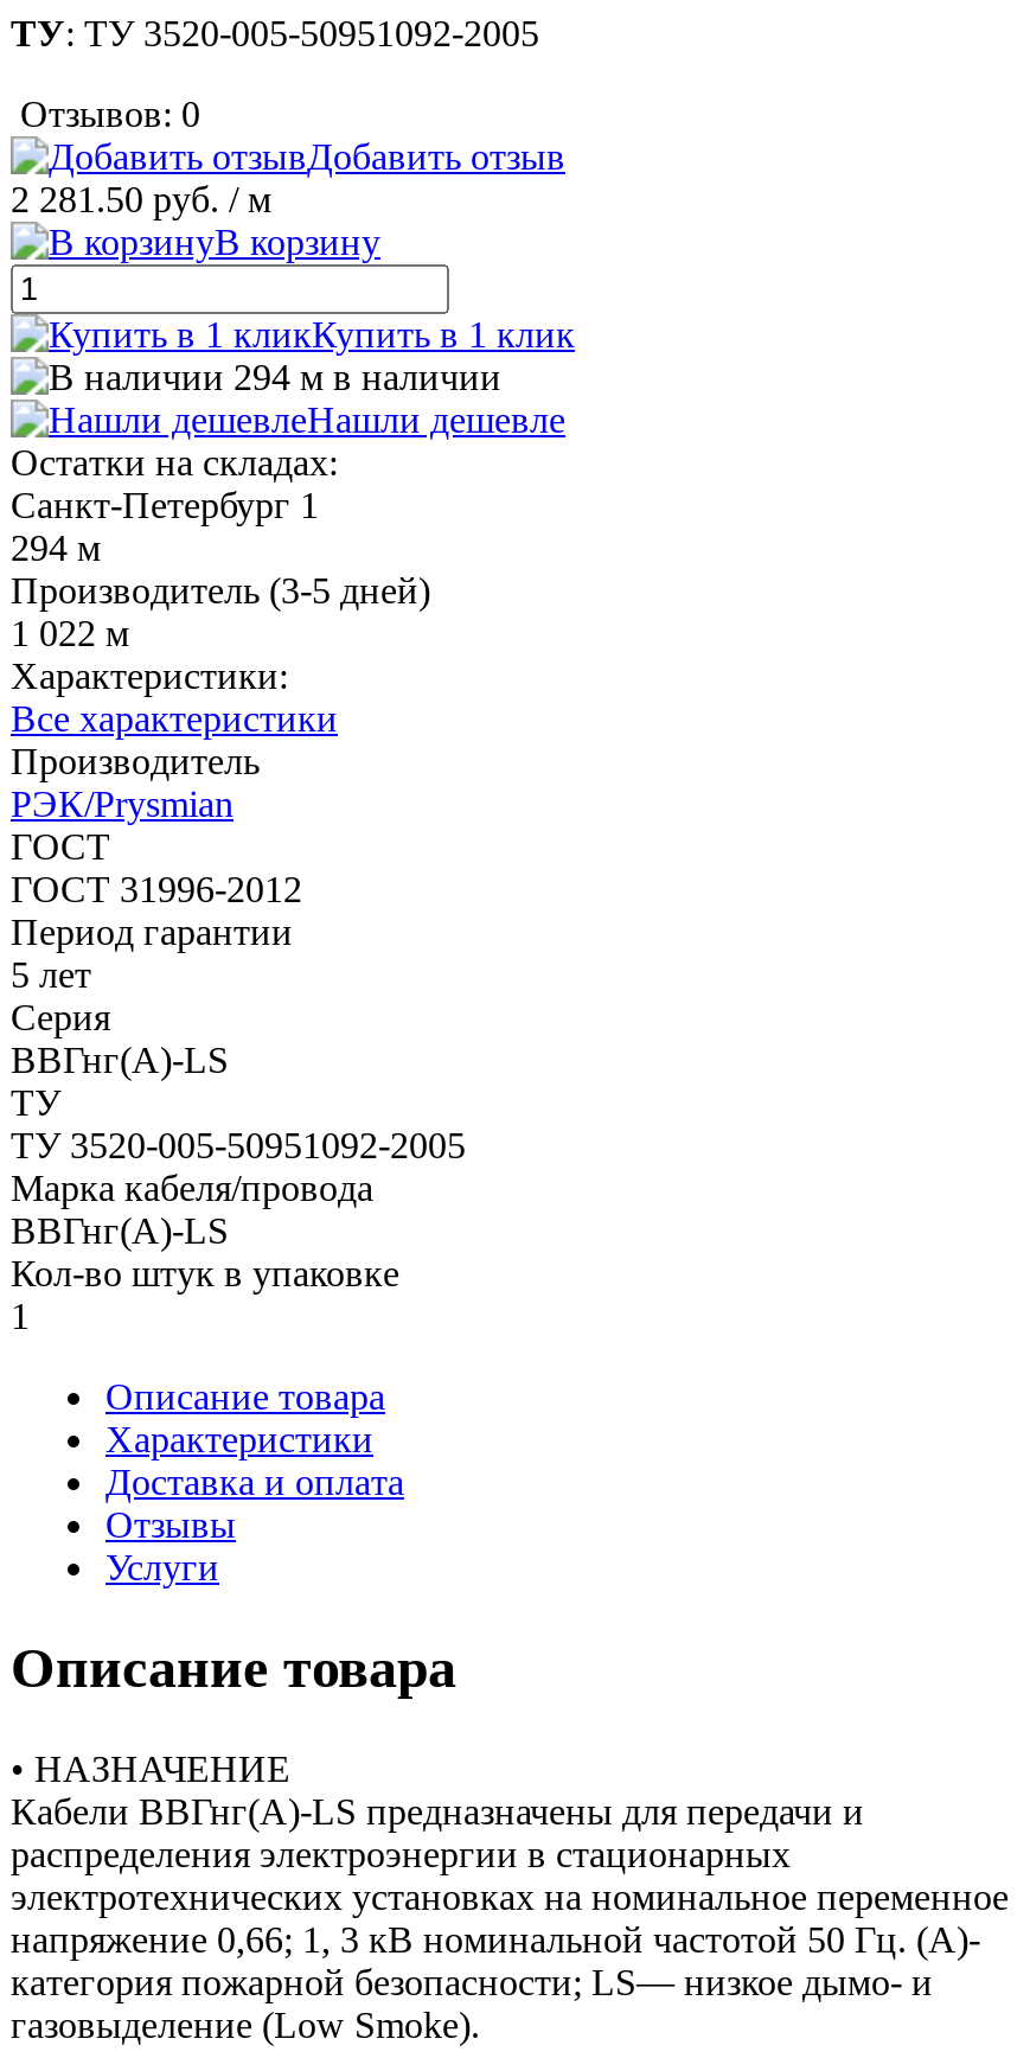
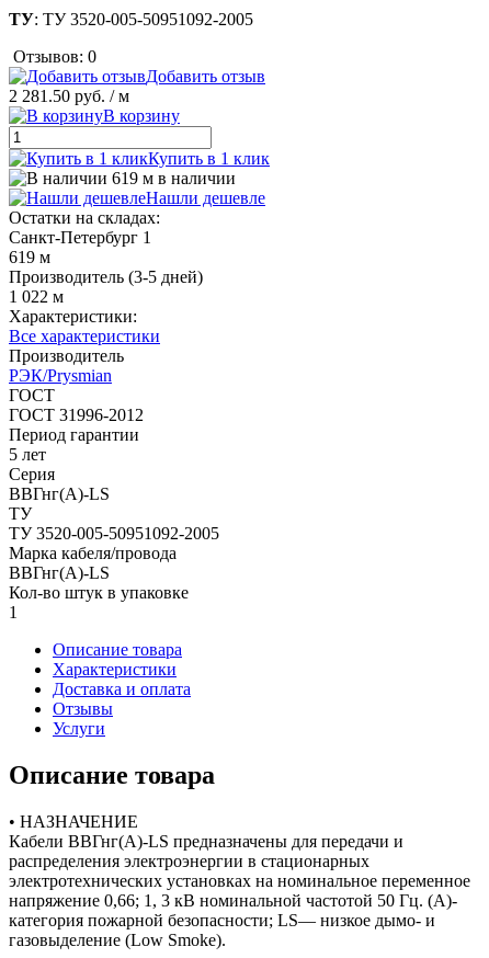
[233,357,501,397] 294 м в наличии -> [112,169,236,187] 619 м в наличии
[11,527,101,568] 294 м -> [9,248,50,266] 619 м

